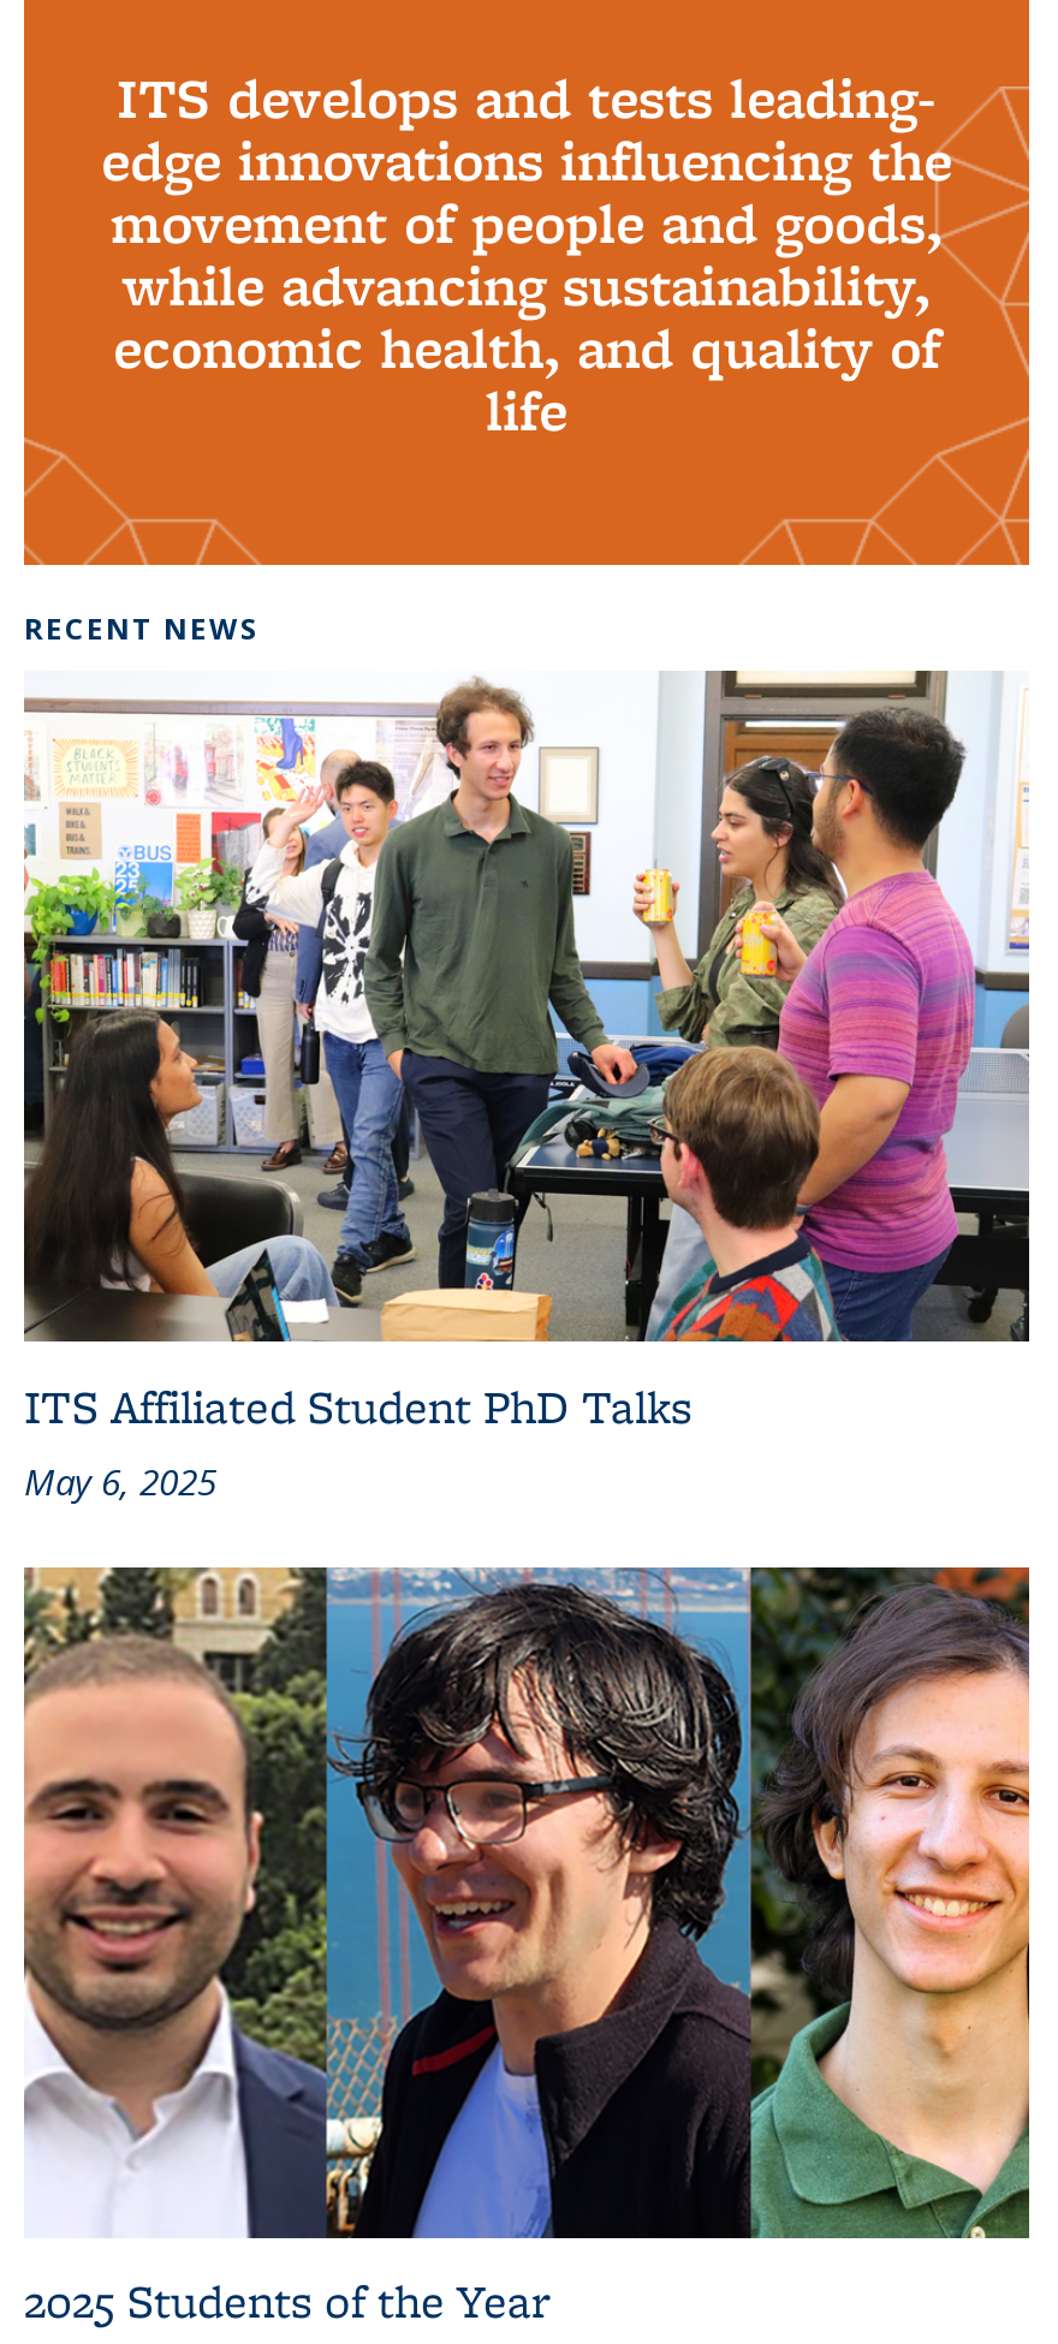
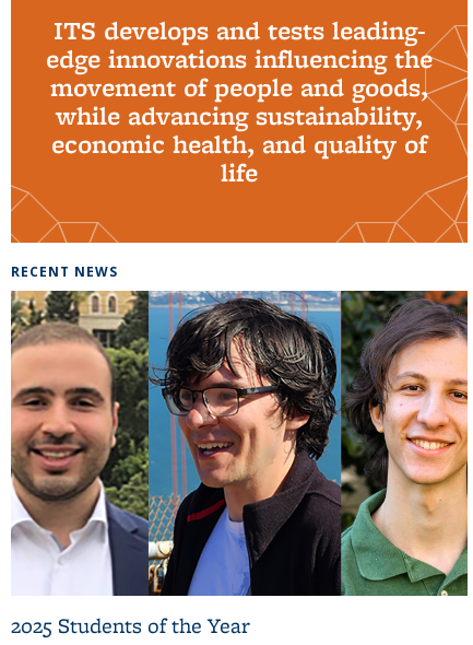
[22,668,1032,1504] [image] | ITS Affiliated Student PhD Talks | May 6, 2025 -> none

